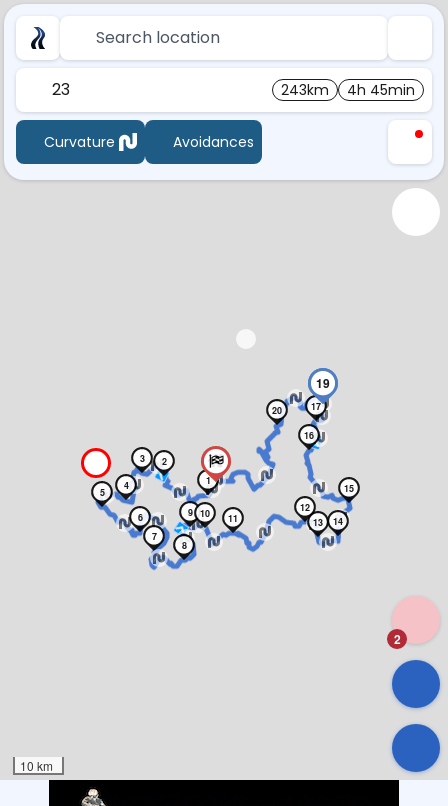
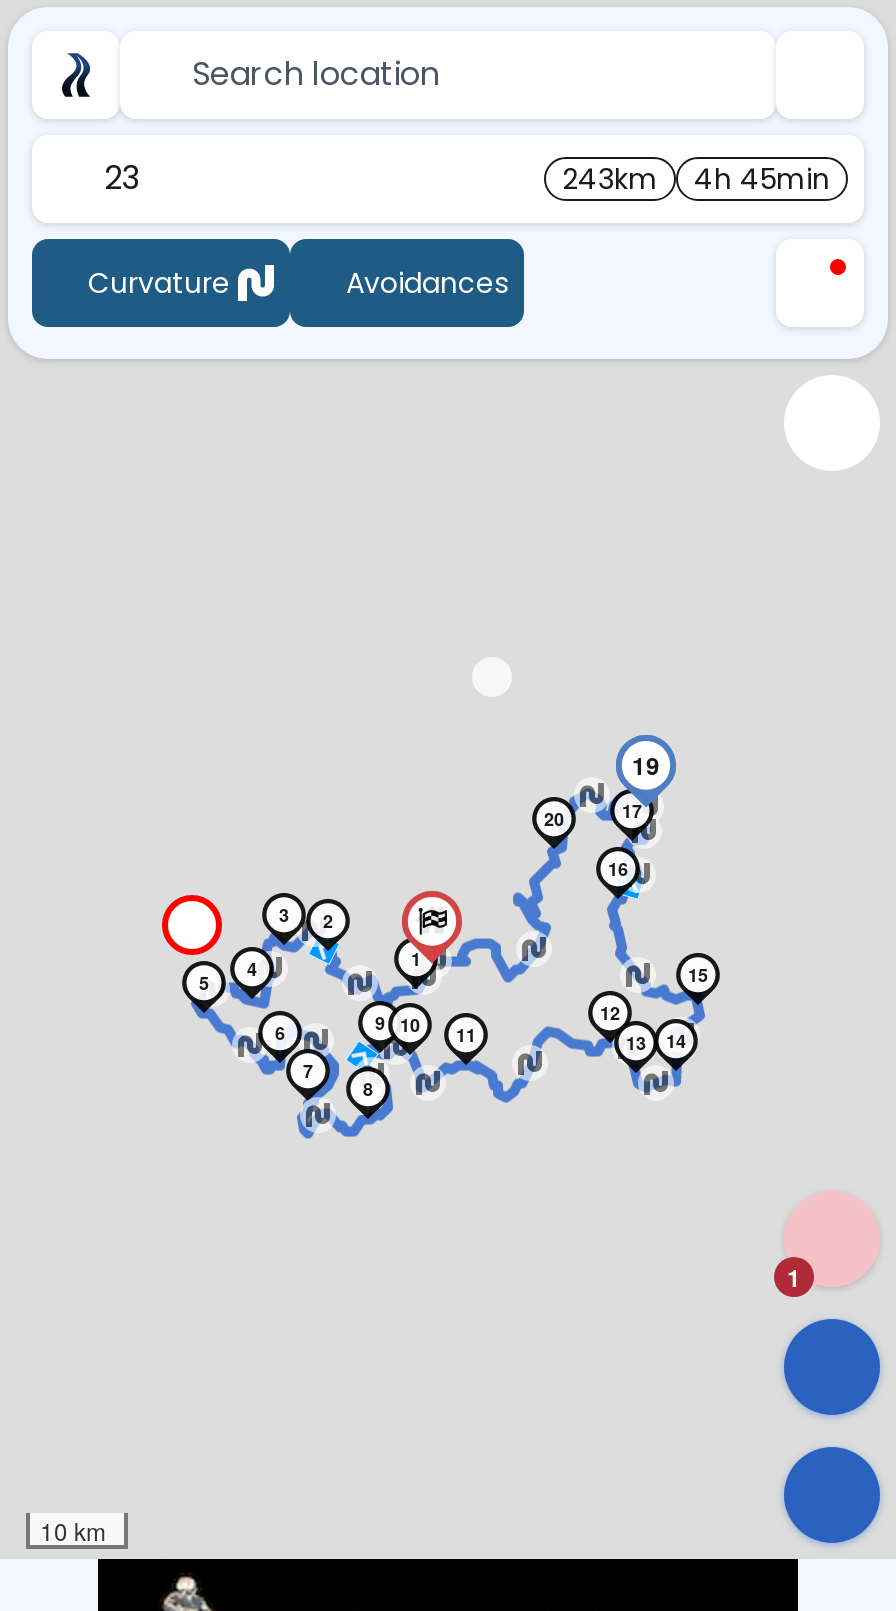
[393,630,400,648] 2 -> [787,1259,801,1295] 1

